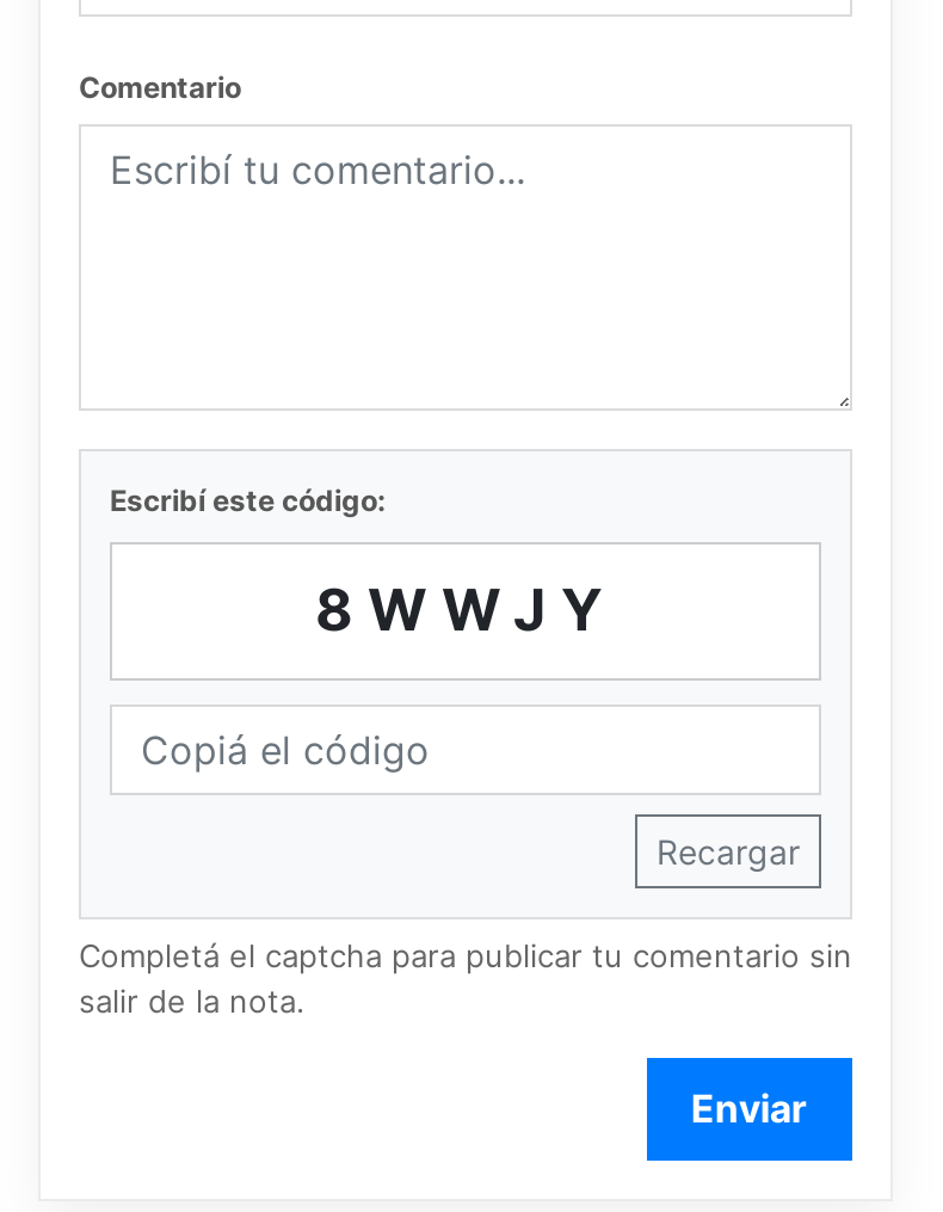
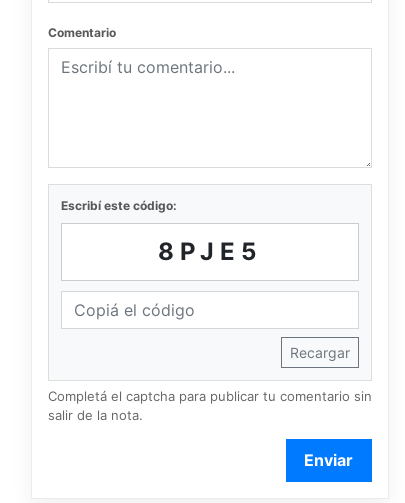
[315,574,616,644] 8WWJY -> [158,236,262,265] 8PJE5

